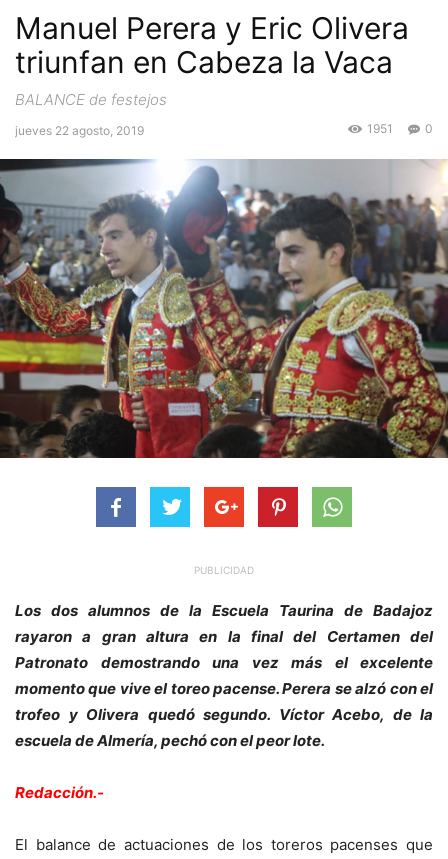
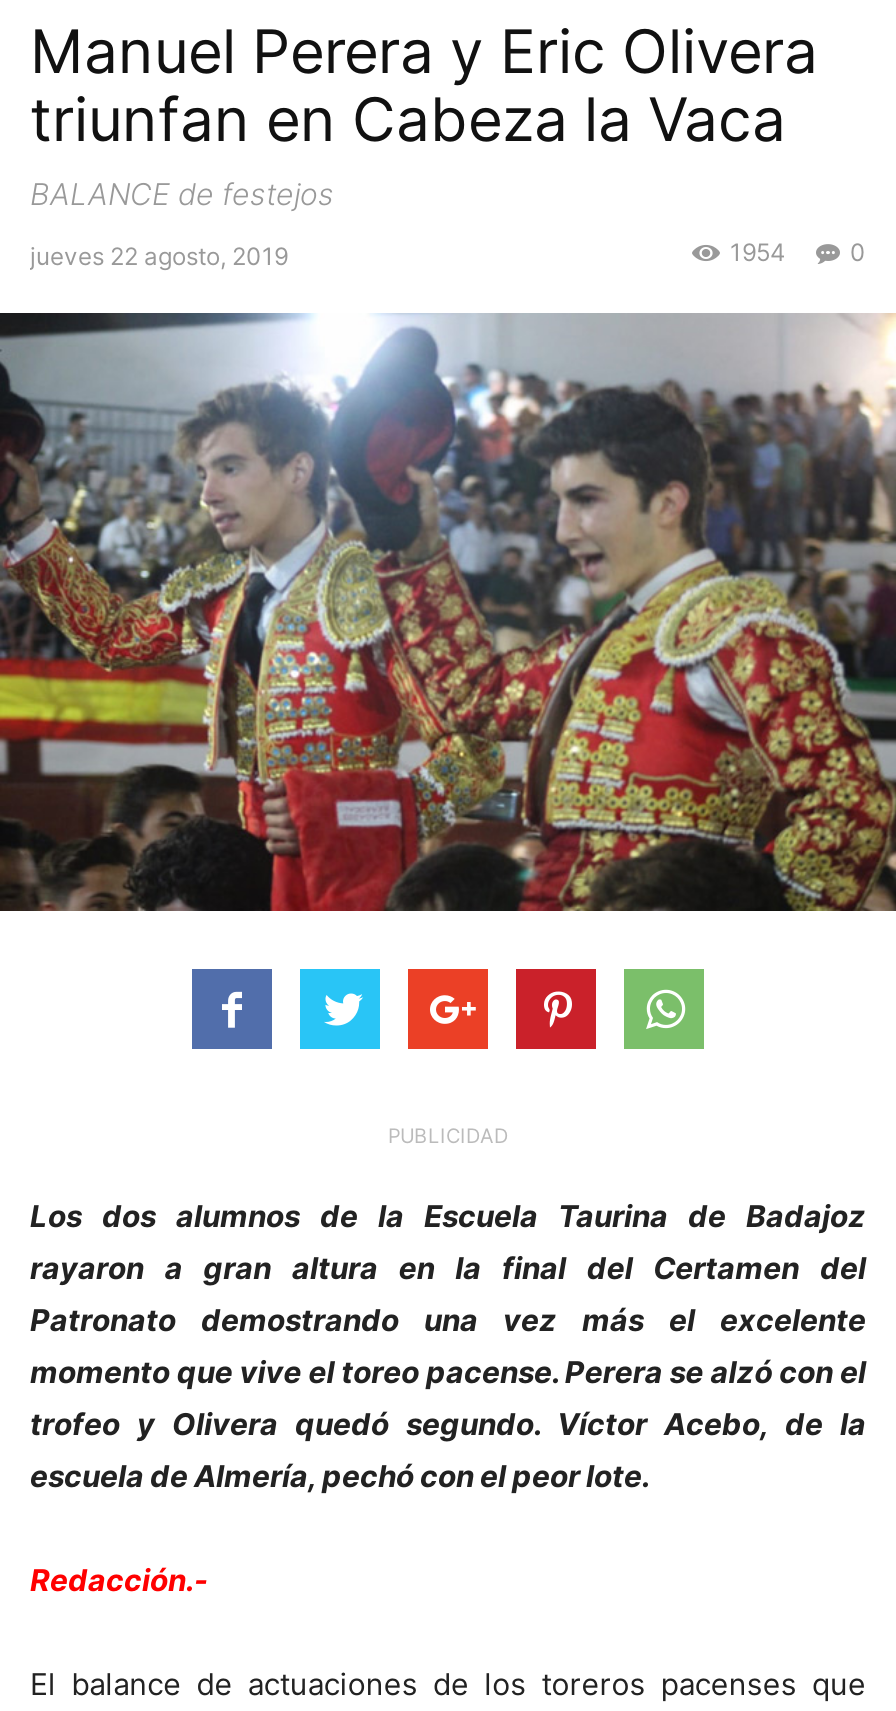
[367,121,393,136] 1951 -> [730,237,786,267] 1954

